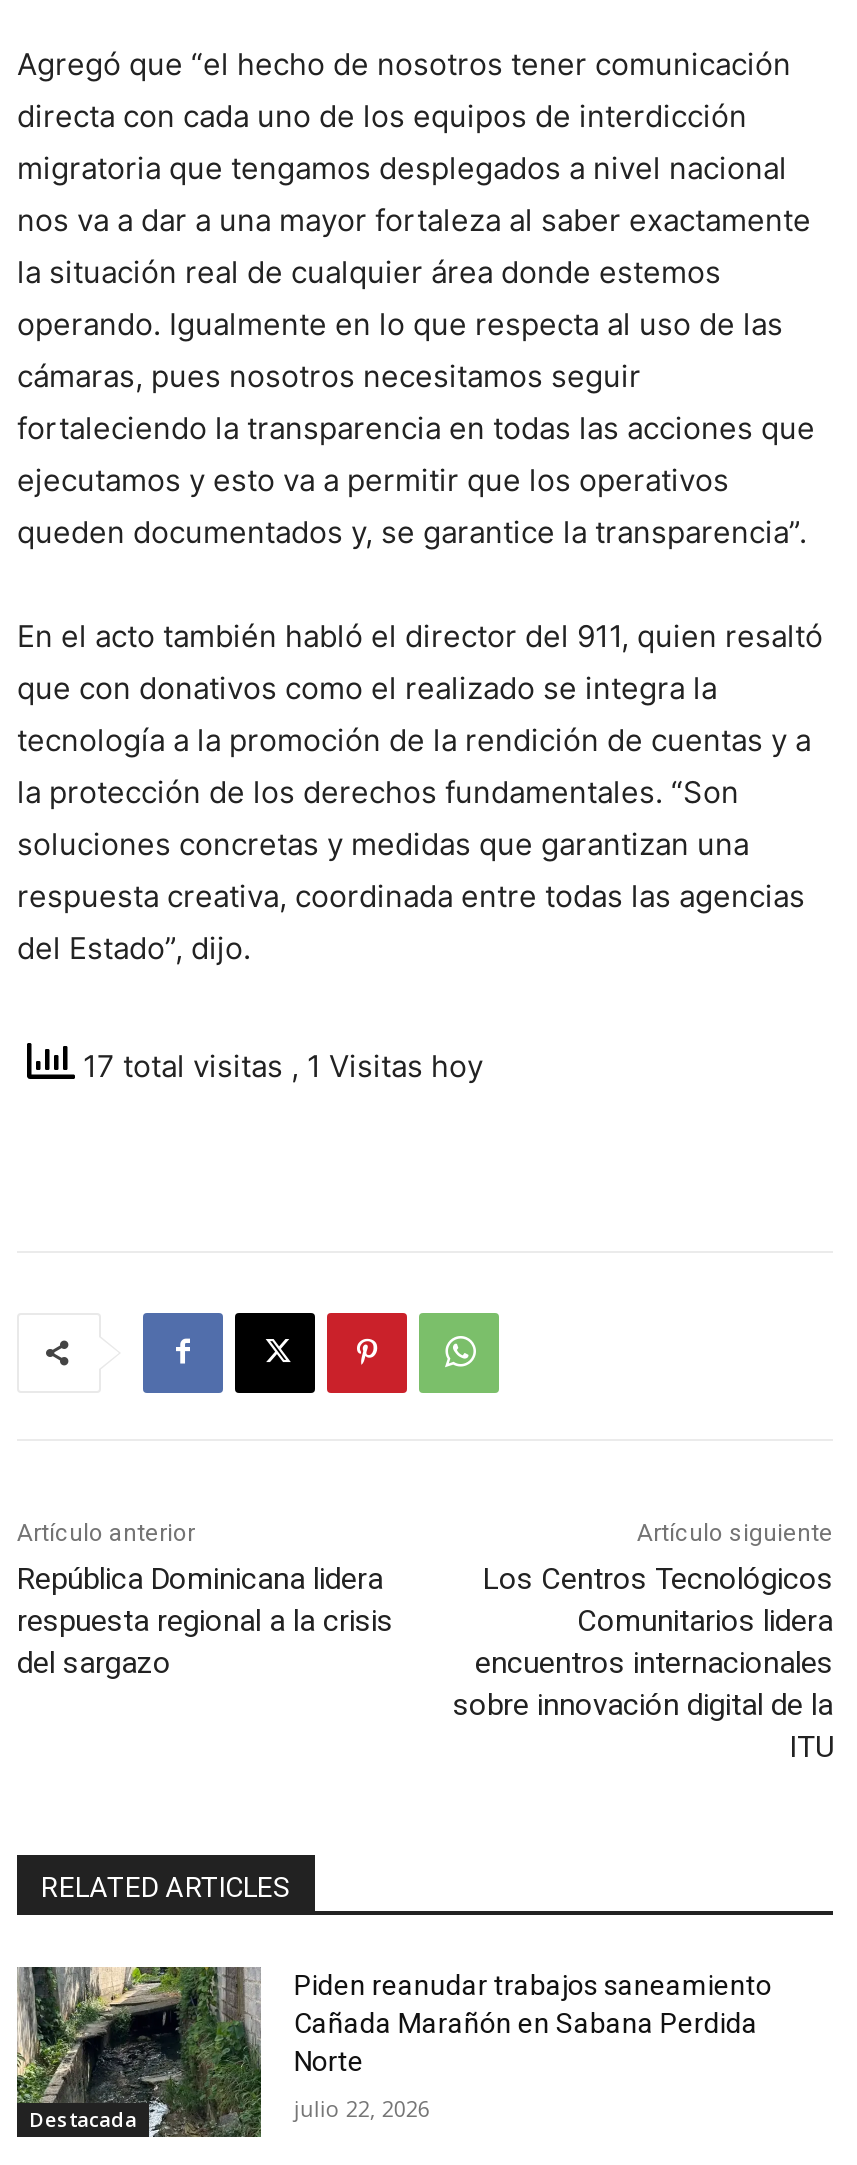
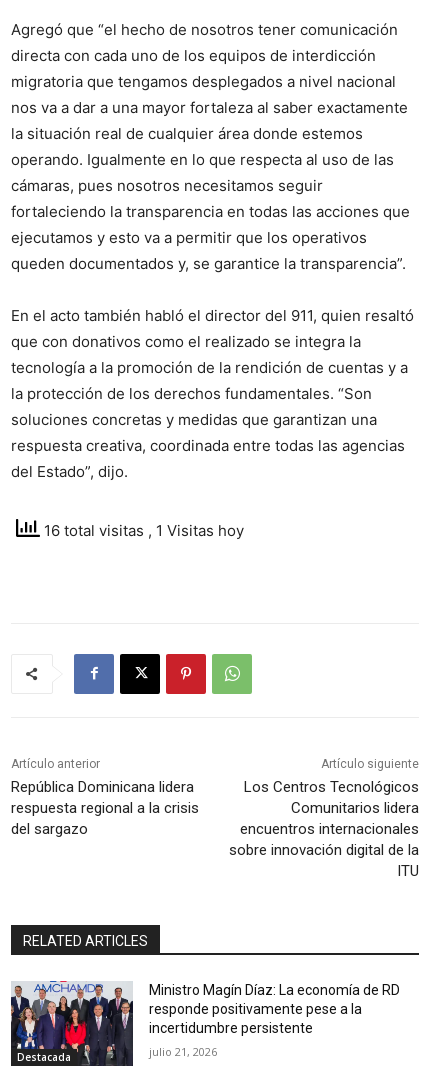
[75,1046,483,1084] 17 total visitas, 1 Visitas hoy -> [40,521,244,540] 16 total visitas, 1 Visitas hoy
[15,1965,772,2137] [image] | Piden reanudar trabajos saneamiento | Cañada Marañón en Sabana Perdida | Norte -> [10,980,400,1066] [image] | Ministro Magín Díaz: La economía de RD | responde positivamente pese a la | incertidumbre persistente
[294,2092,430,2122] julio 22, 2026 -> [149,1043,217,1058] julio 21, 2026

